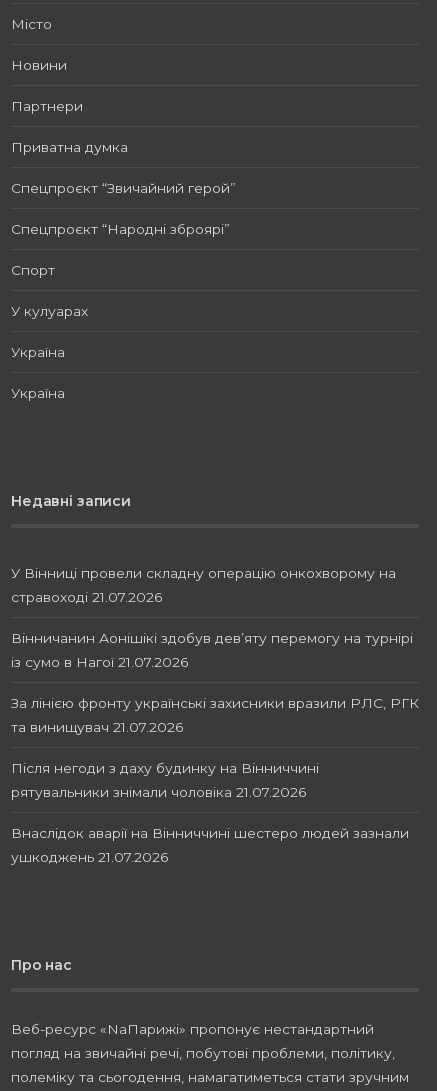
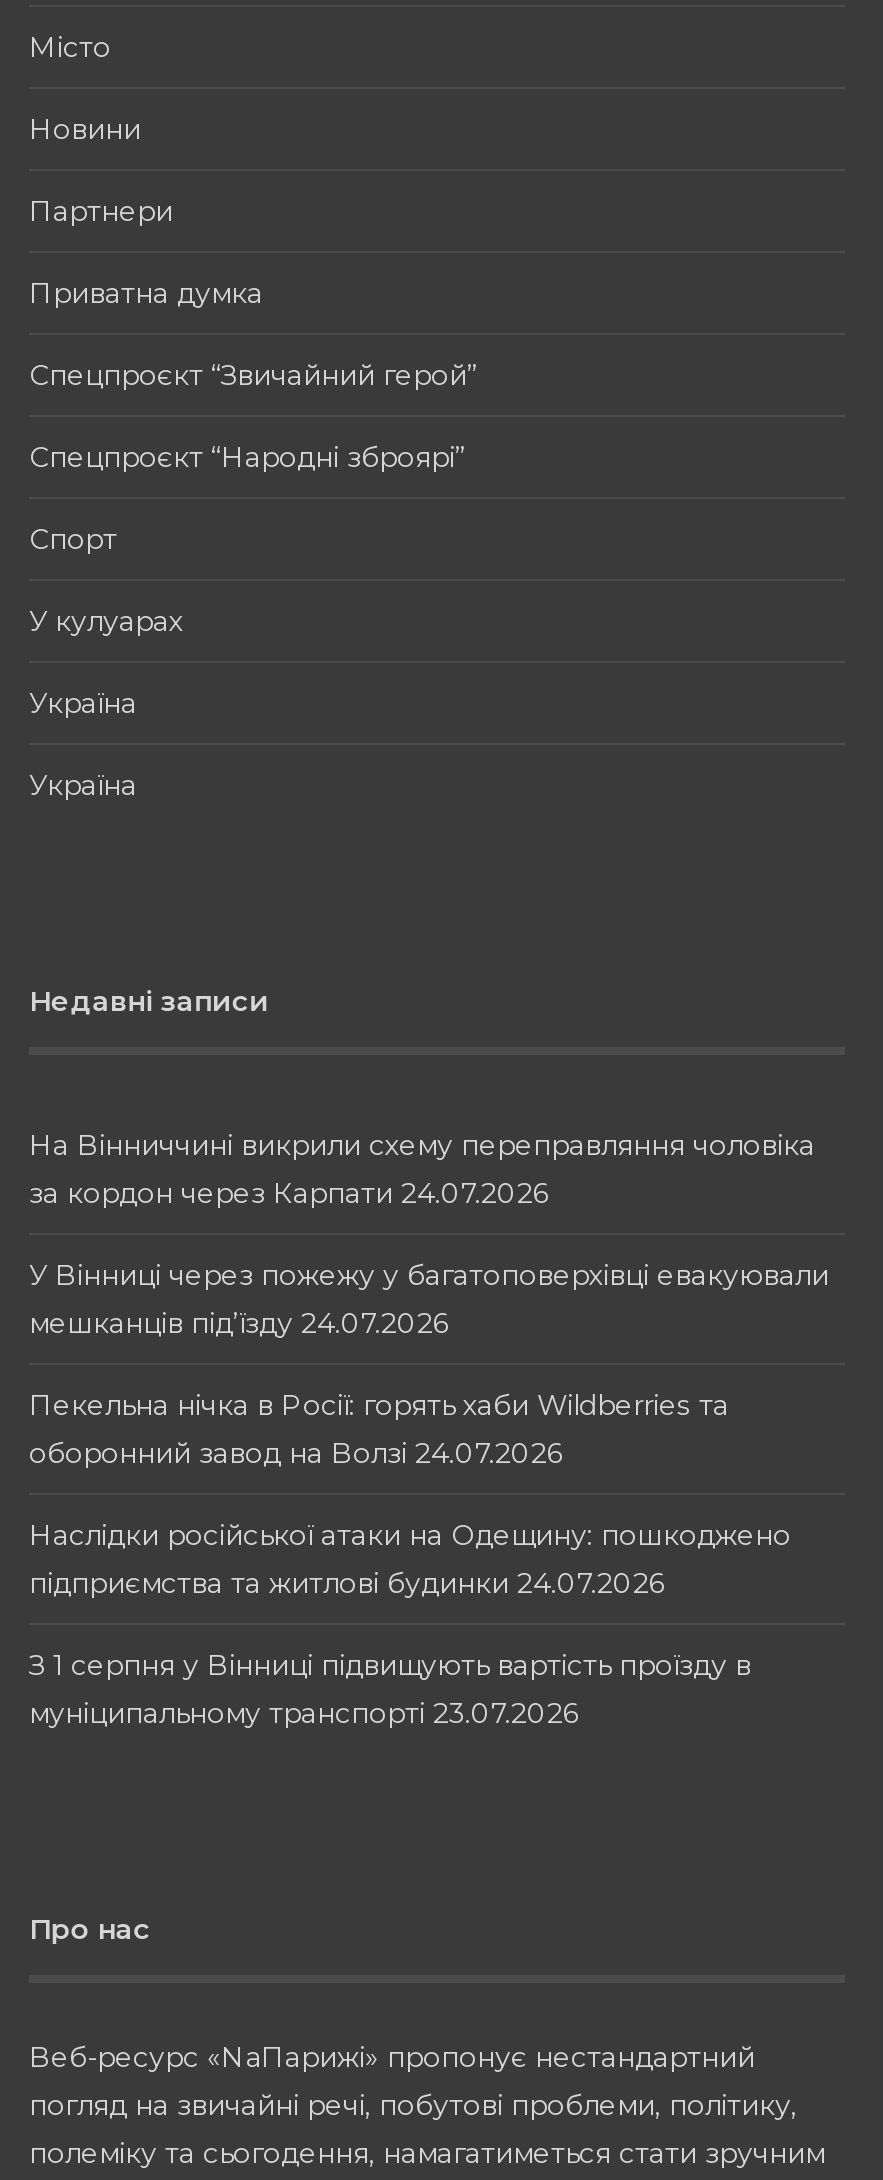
[11,565,396,581] У Вінниці провели складну операцію онкохворому на -> [29,1129,815,1161] На Вінниччині викрили схему переправляння чоловіка
[11,589,162,605] стравоході 21.07.2026 -> [29,1177,549,1209] за кордон через Карпати 24.07.2026
[11,630,413,646] Вінничанин Аонішікі здобув дев’яту перемогу на турнірі -> [29,1259,829,1291] У Вінниці через пожежу у багатоповерхівці евакуювали
[11,654,188,670] із сумо в Нагої 21.07.2026 -> [29,1307,449,1339] мешканців під’їзду 24.07.2026
[11,695,419,711] За лінією фронту українські захисники вразили РЛС, РГК -> [29,1389,729,1421] Пекельна нічка в Росії: горять хаби Wildberries та
[11,719,183,735] та винищувач 21.07.2026 -> [29,1437,563,1469] оборонний завод на Волзі 24.07.2026
[11,760,319,776] Після негоди з даху будинку на Вінниччині -> [29,1519,791,1551] Наслідки російської атаки на Одещину: пошкоджено
[11,784,306,800] рятувальники знімали чоловіка 21.07.2026 -> [29,1567,665,1599] підприємства та житлові будинки 24.07.2026
[11,825,409,841] Внаслідок аварії на Вінниччині шестеро людей зазнали -> [29,1649,751,1681] З 1 серпня у Вінниці підвищують вартість проїзду в
[11,849,168,865] ушкоджень 21.07.2026 -> [29,1697,579,1729] муніципальному транспорті 23.07.2026

